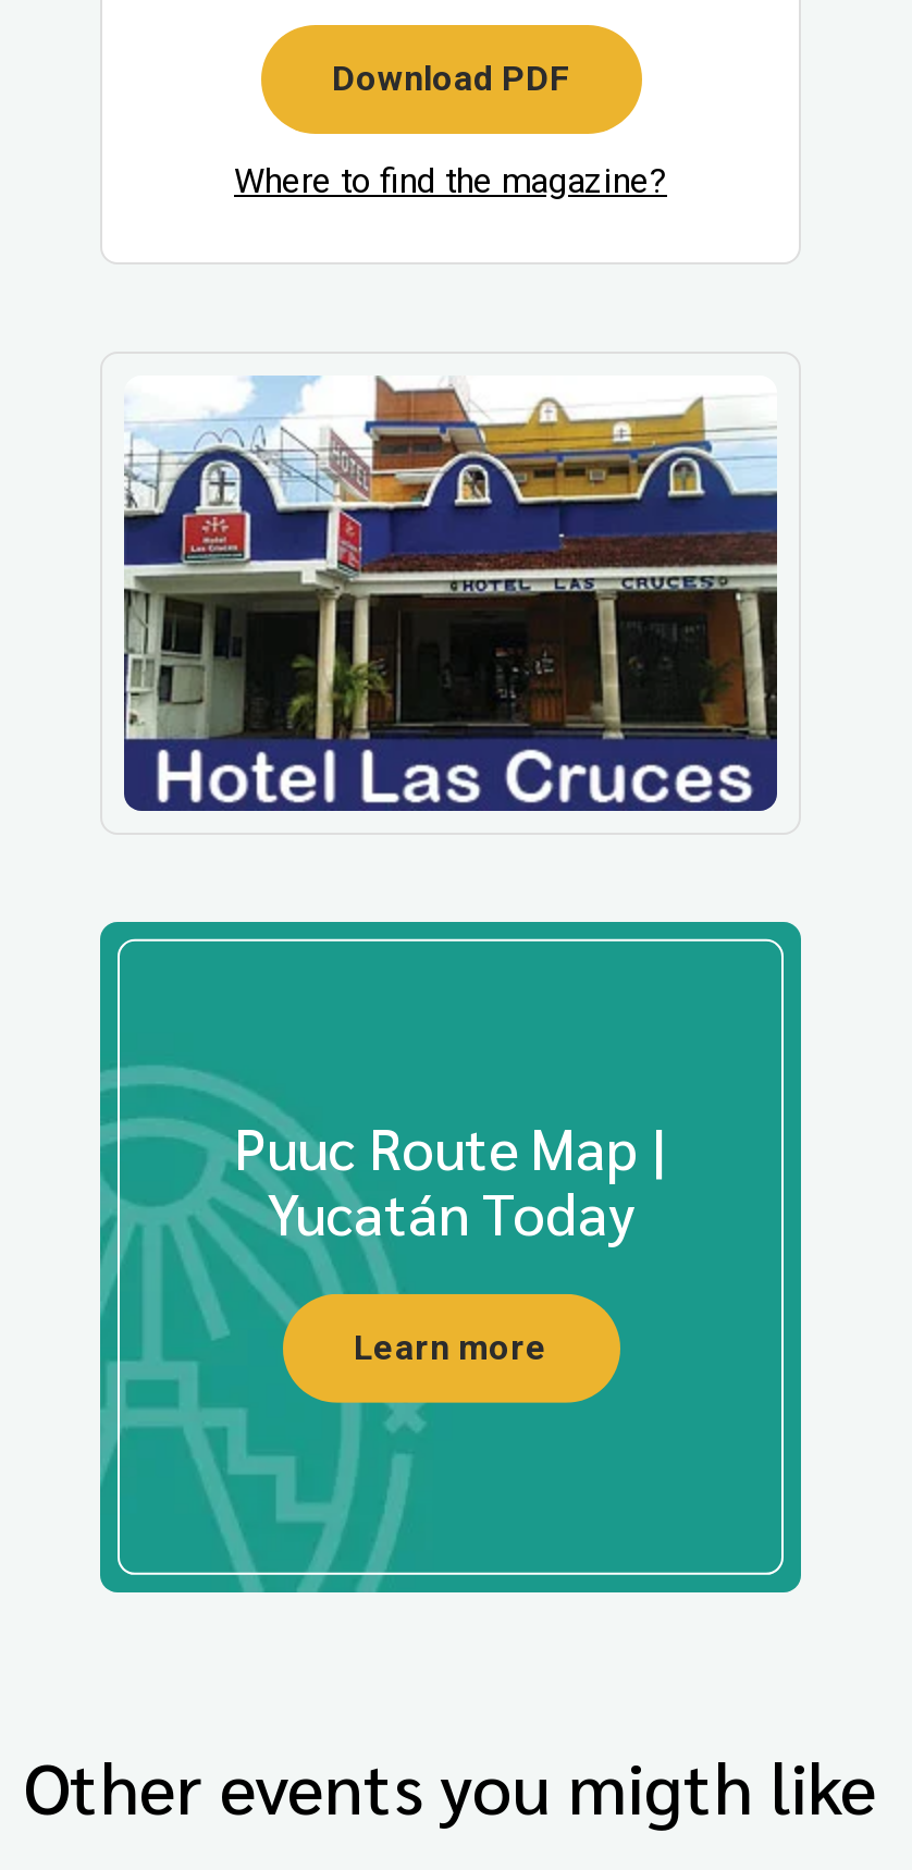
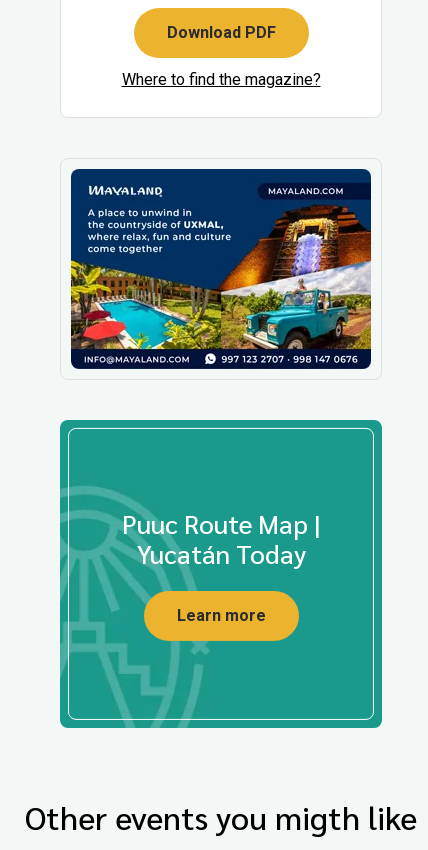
[122,376,779,811] [image] -> [70,168,372,369] [image]

